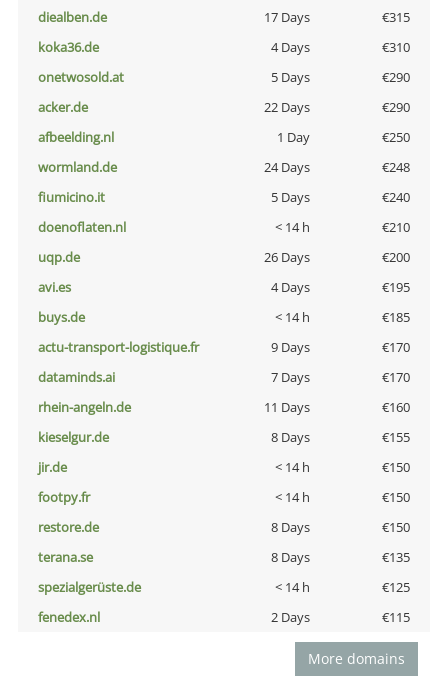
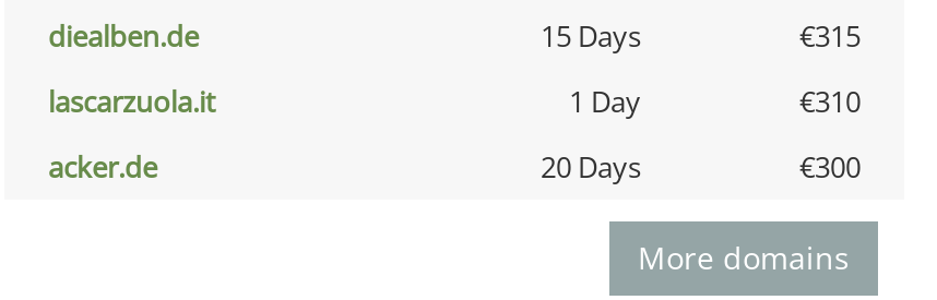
[263,8,309,26] 17 Days -> [541,16,641,56] 15 Days
[38,38,309,56] koka36.de | 4 Days -> [48,82,641,121] lascarzuola.it | 1 Day
[38,68,410,86] onetwosold.at | 5 Days | €290 -> none
[38,98,410,626] 22 Days | €290 | afbeelding.nl | 1 Day | €250 | wormland.de | 24 Days | €248 | fiumicino.it | 5 Days | €240 | doenoflaten.nl | < 14 h | €210 | uqp.de | 26 Days | €200 | avi.es | 4 Days | €195 | buys.de | < 14 h | €185 | actu-transport-logistique.fr | 9 Days | €170 | dataminds.ai | 7 Days | €170 | rhein-angeln.de | 11 Days | €160 | kieselgur.de | 8 Days | €155 | jir.de | < 14 h | €150 | footpy.fr | < 14 h | €150 | restore.de | 8 Days | €150 | terana.se | 8 Days | €135 | spezialgerüste.de | < 14 h | €125 | fenedex.nl | 2 Days | €115 -> [541,147,861,187] 20 Days | €300

